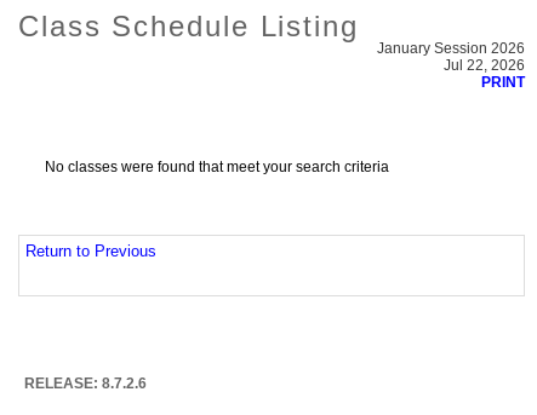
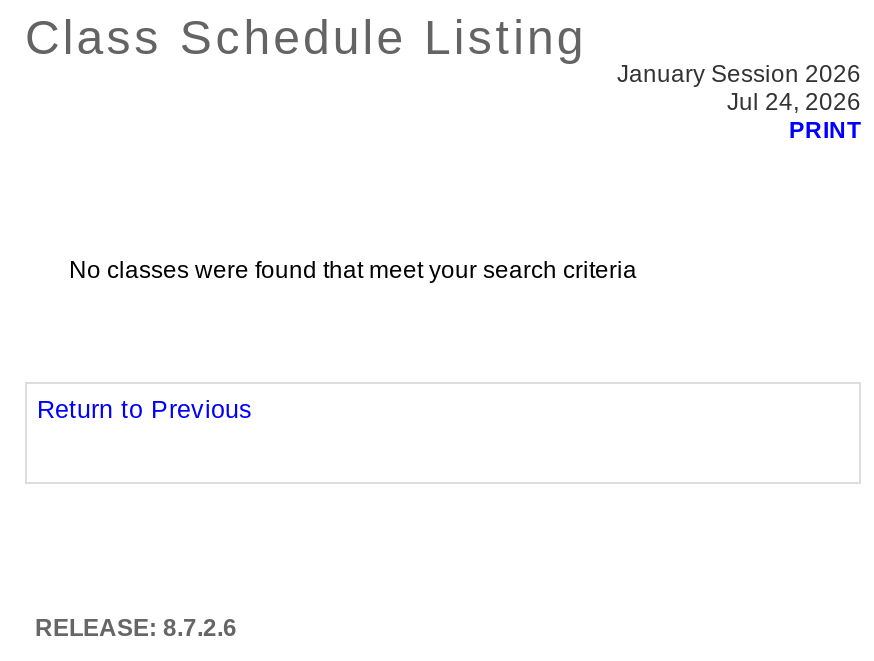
[444,57,525,74] Jul 22, 2026 -> [727,88,861,116] Jul 24, 2026

